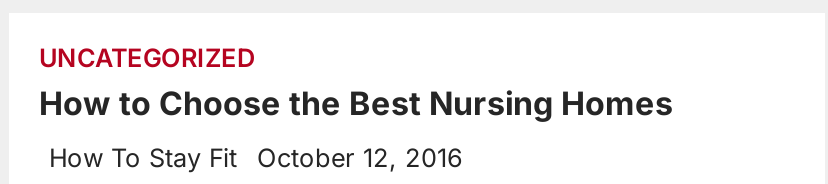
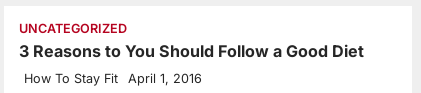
[39,83,673,123] How to Choose the Best Nursing Homes -> [19,41,364,61] 3 Reasons to You Should Follow a Good Diet
[49,143,463,173] How To Stay Fit October 12, 2016 -> [24,71,202,86] How To Stay Fit April 1, 2016

